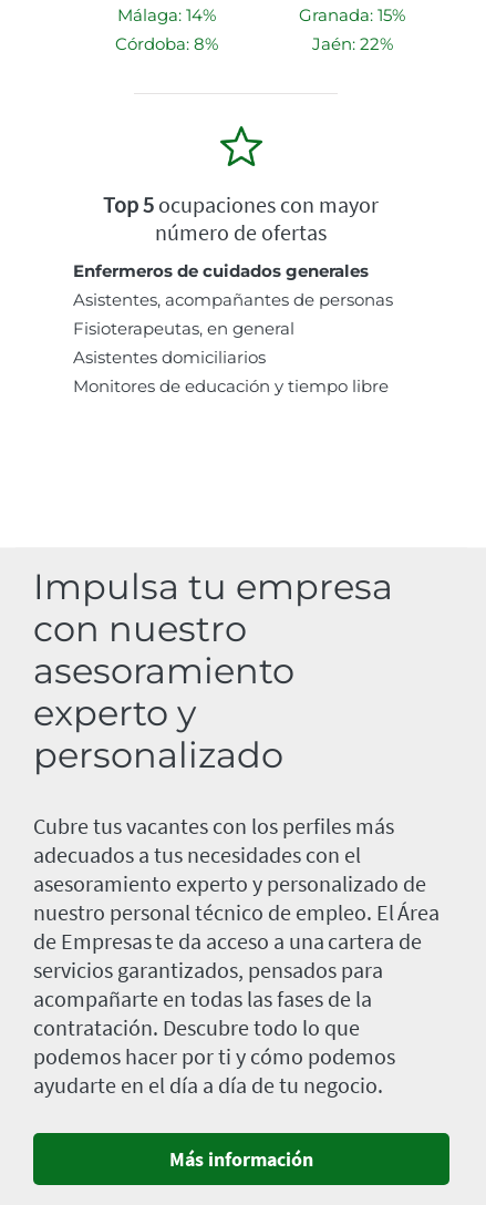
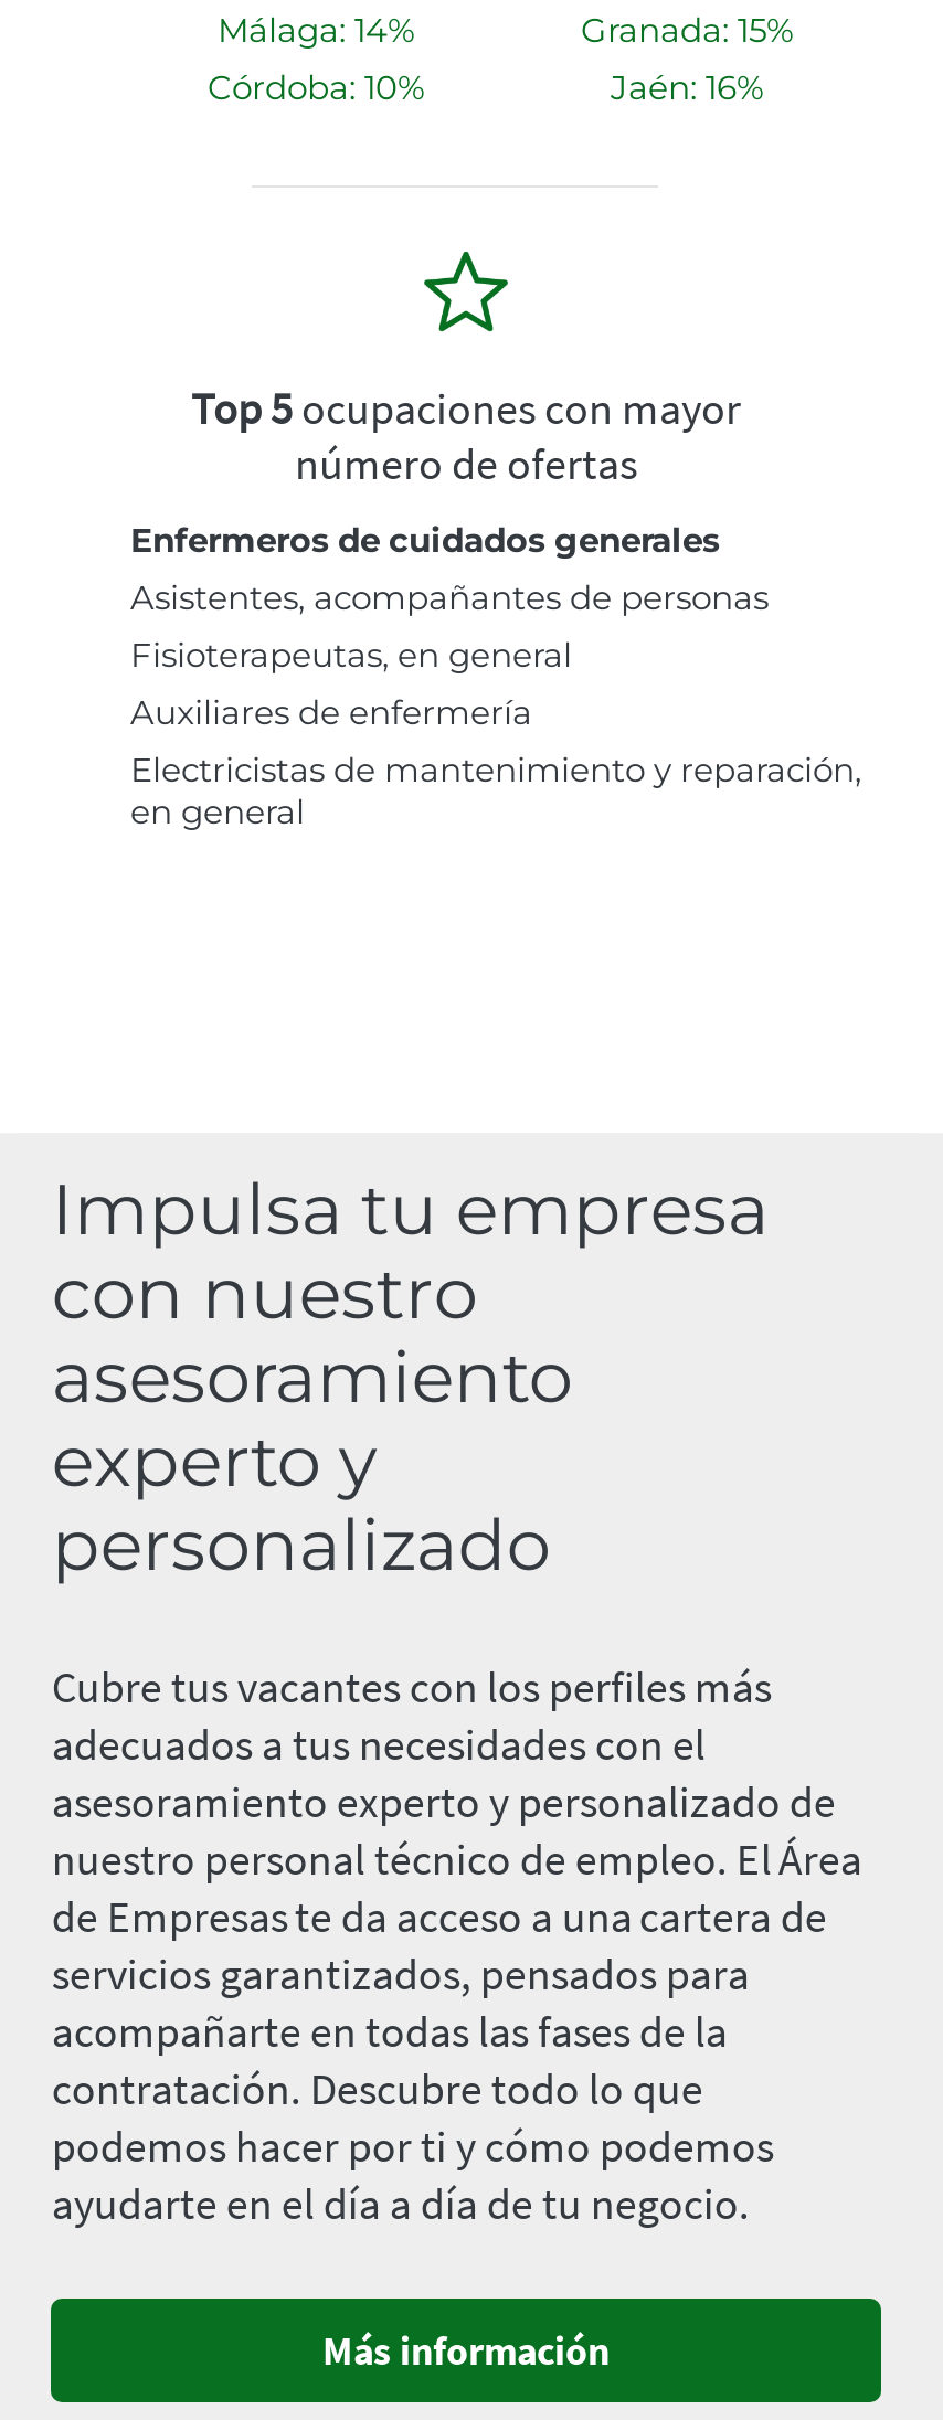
[115,34,218,55] Córdoba: 8% -> [208,67,424,109] Córdoba: 10%
[312,34,392,55] Jaén: 22% -> [611,67,763,109] Jaén: 16%
[73,347,389,397] Asistentes domiciliarios | Monitores de educación y tiempo libre -> [130,692,861,833] Auxiliares de enfermería | Electricistas de mantenimiento y reparación, | en general

